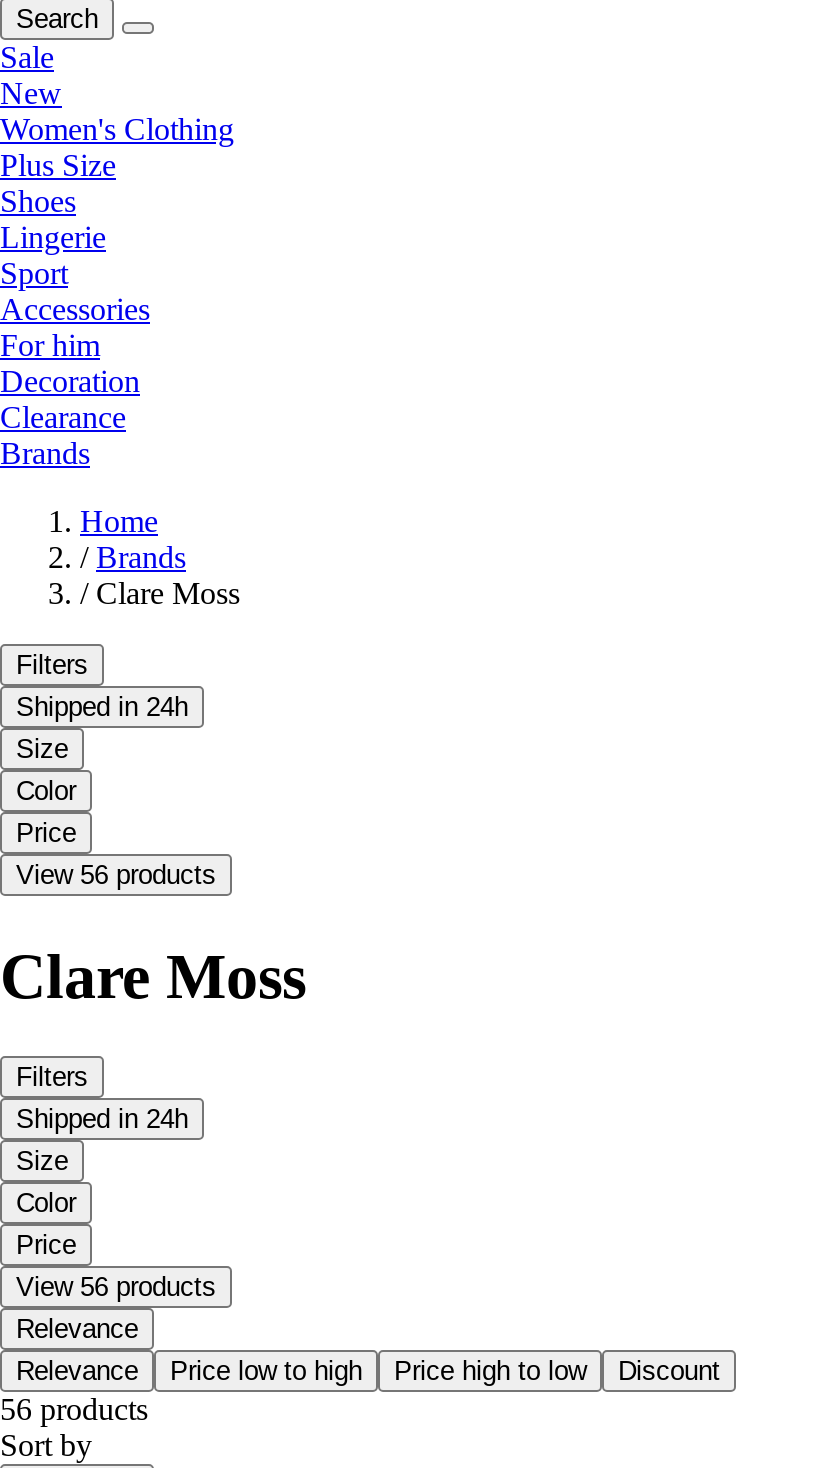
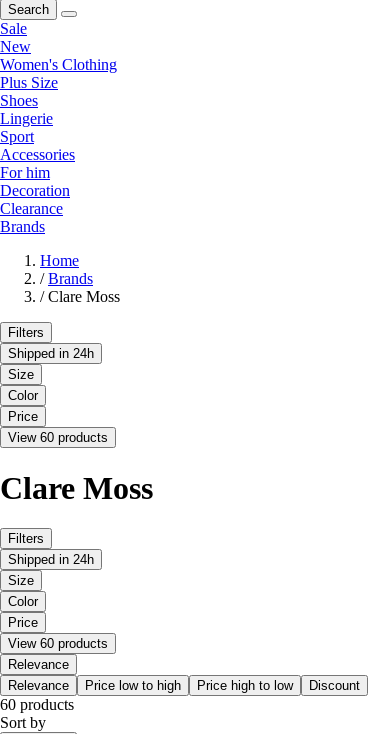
[16,861,216,891] View 56 products -> [8,430,108,445] View 60 products
[16,1272,216,1302] View 56 products -> [8,636,108,651] View 60 products
[0,1392,148,1426] 56 products -> [0,696,74,713] 60 products

